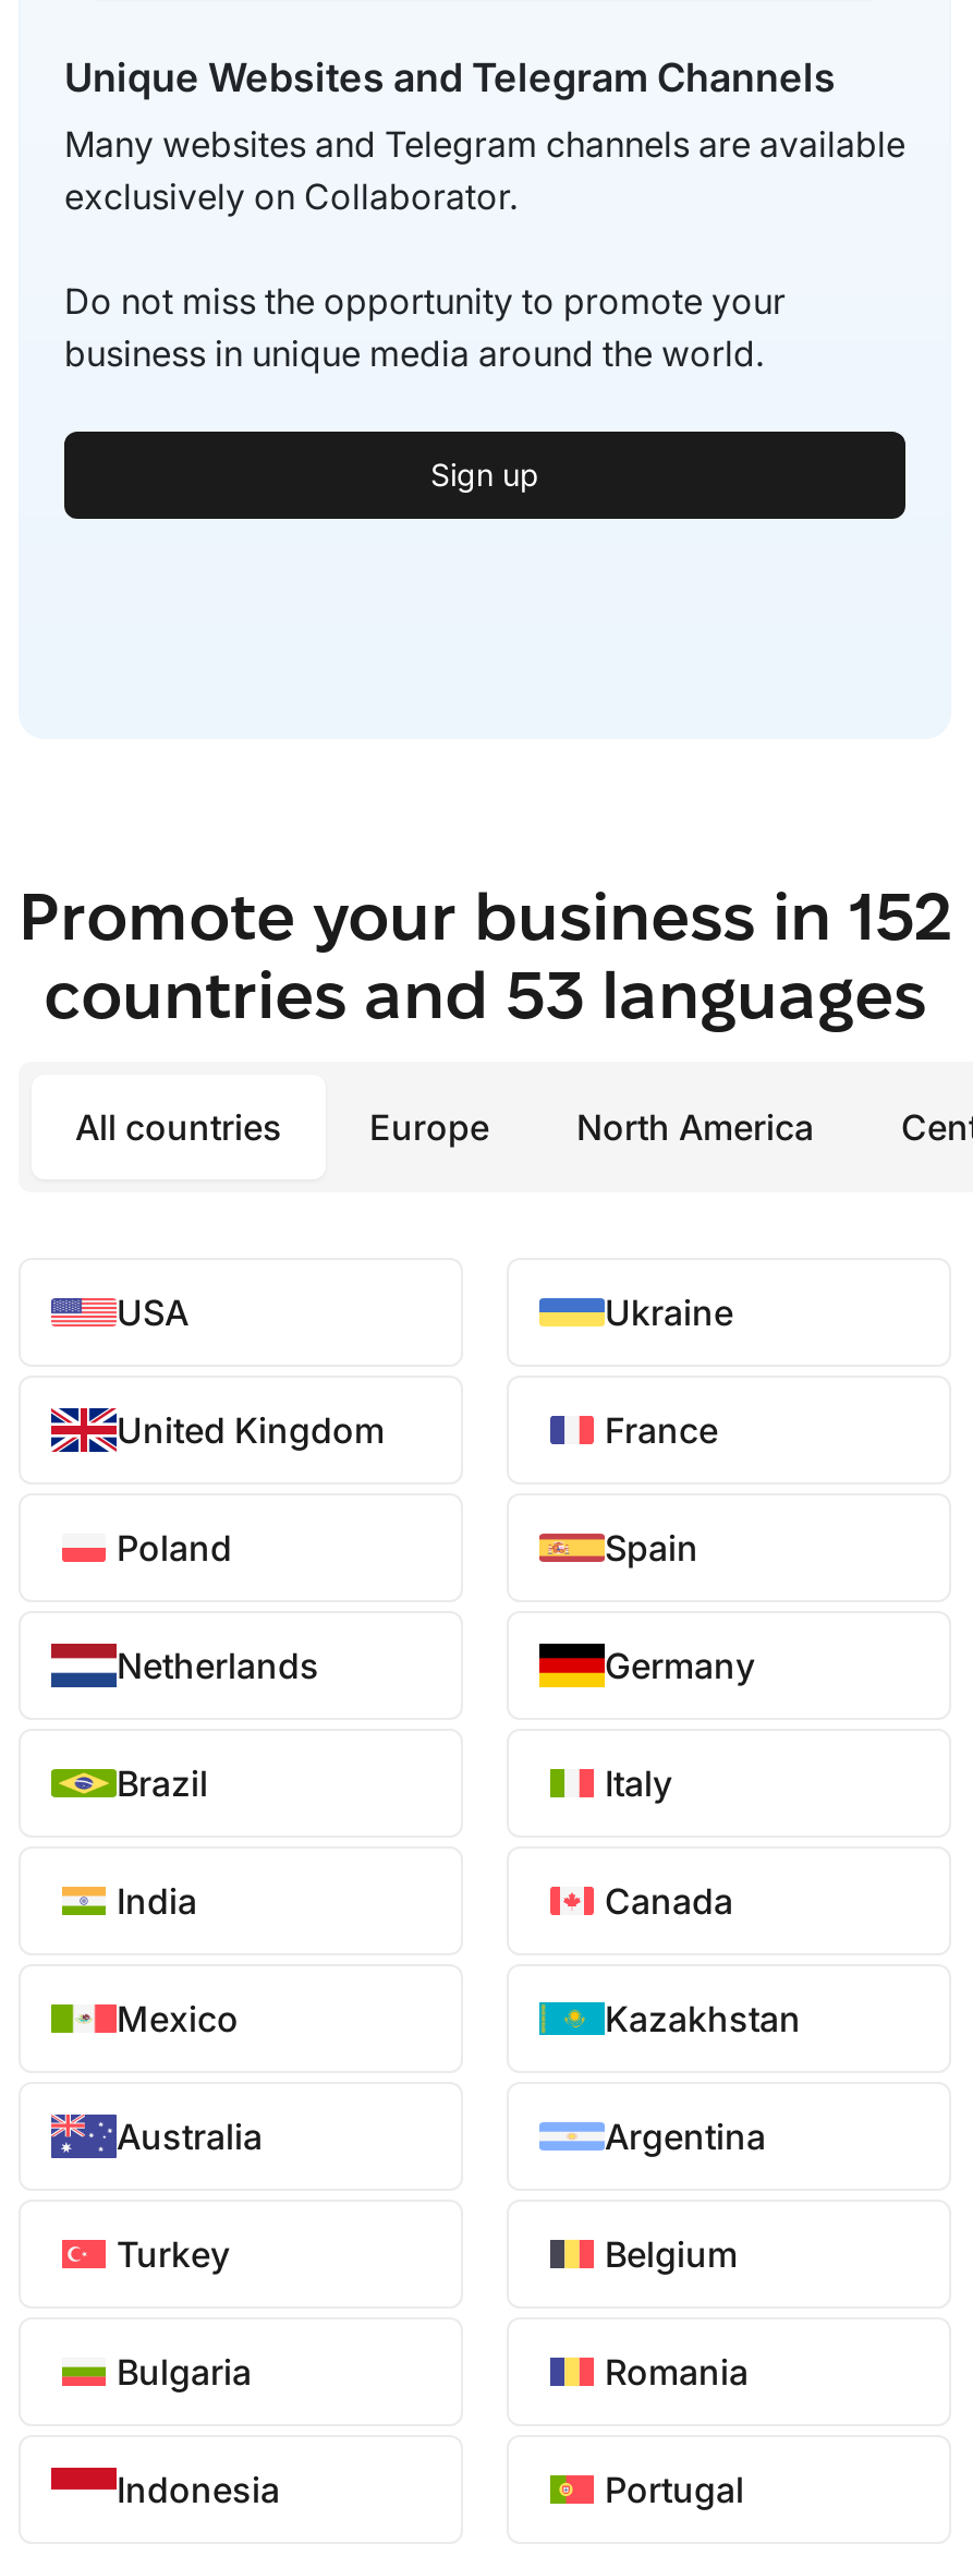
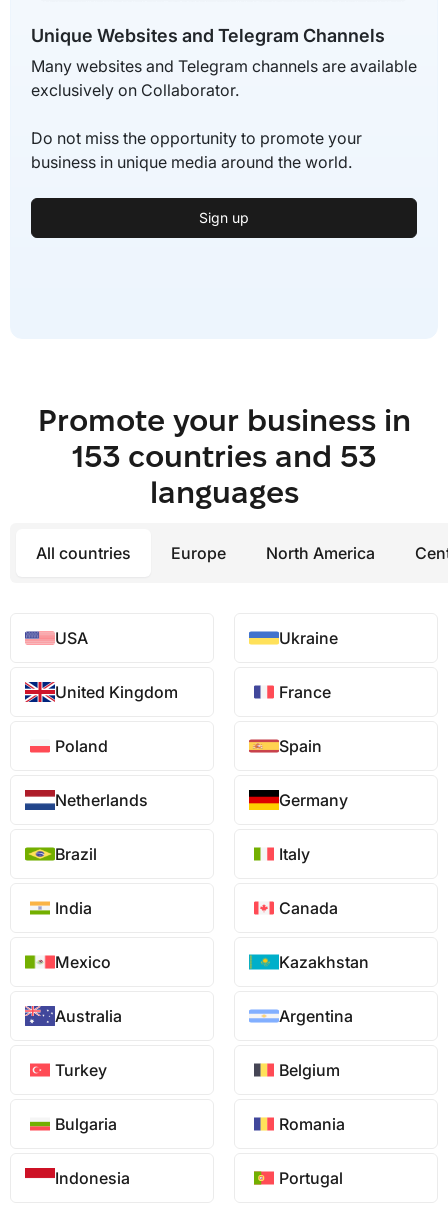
[19,880,951,1030] Promote your business in 152 | countries and 53 languages -> [37,404,410,509] Promote your business in | 153 countries and 53 | languages

